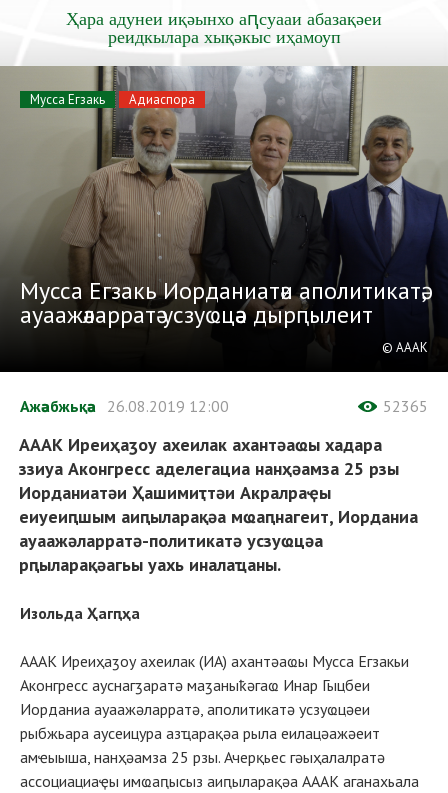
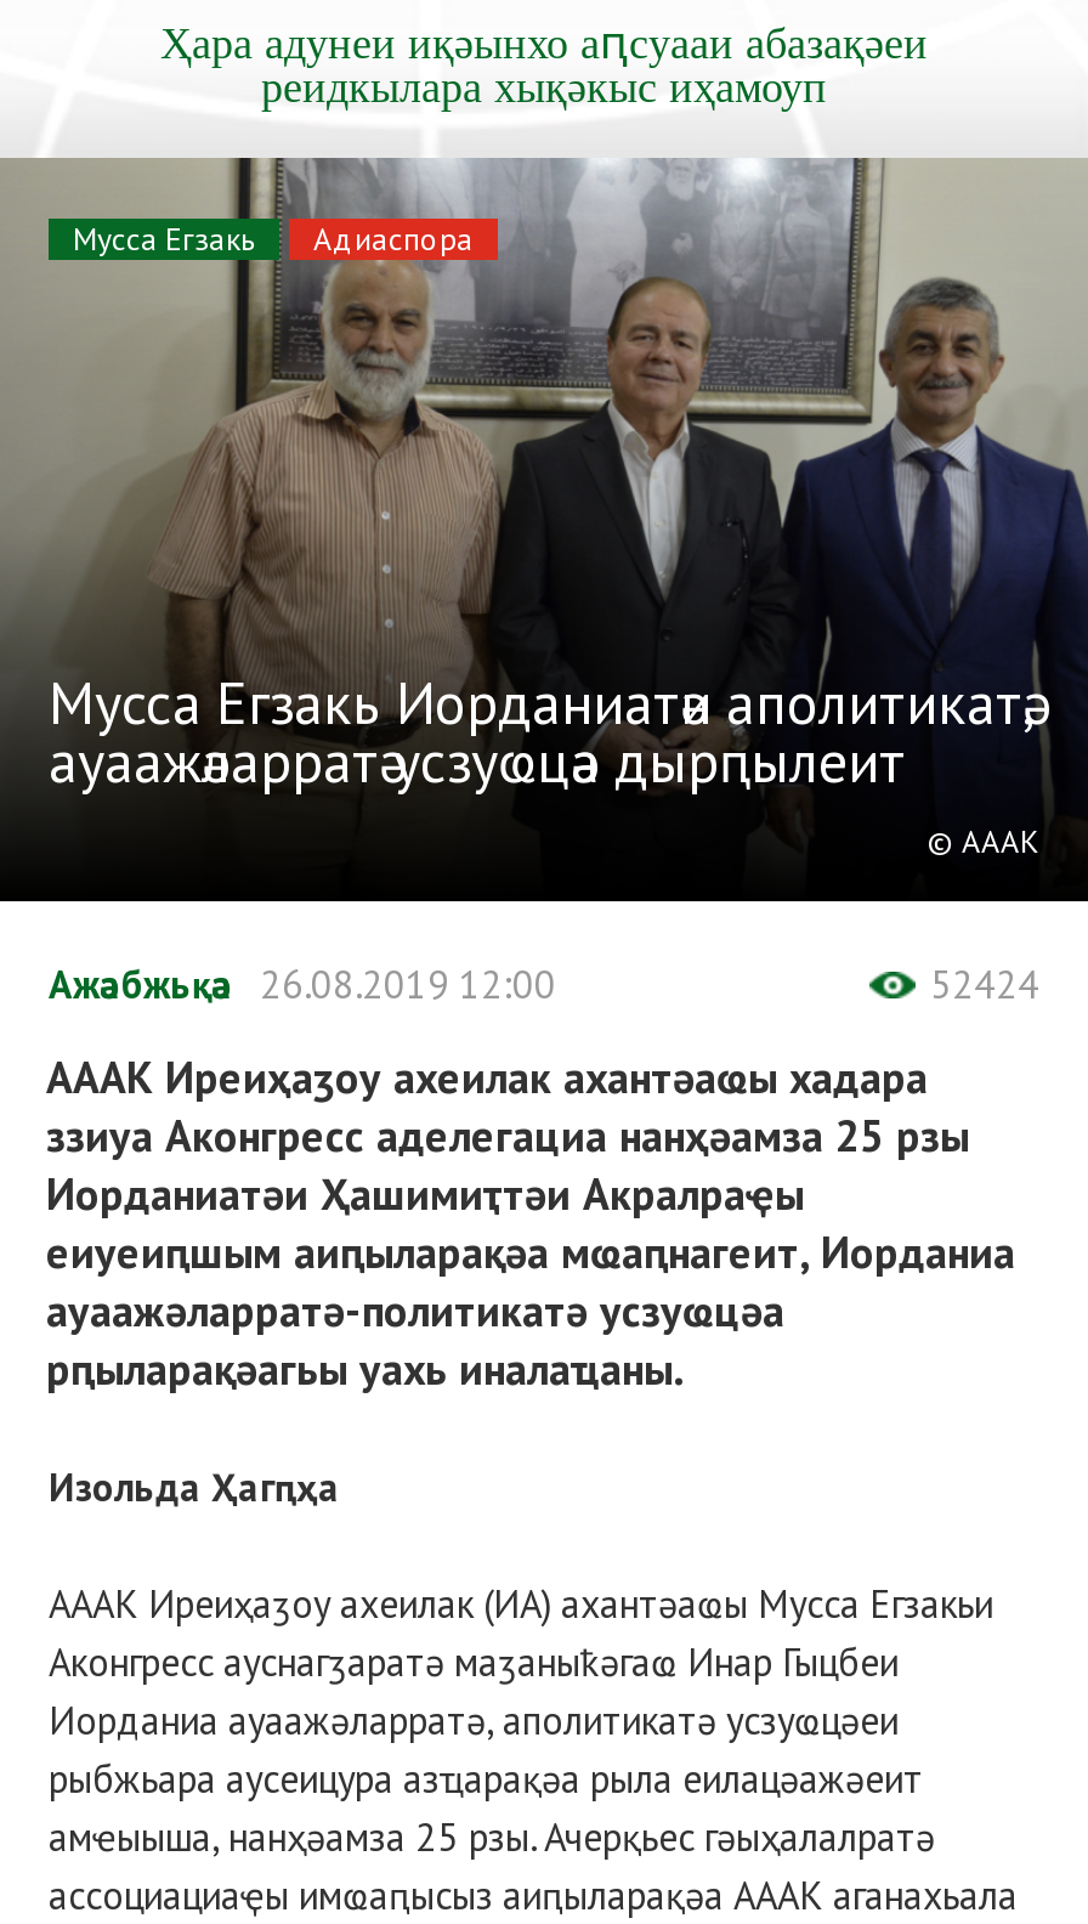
[383,396,428,416] 52365 -> [930,960,1039,1008] 52424

